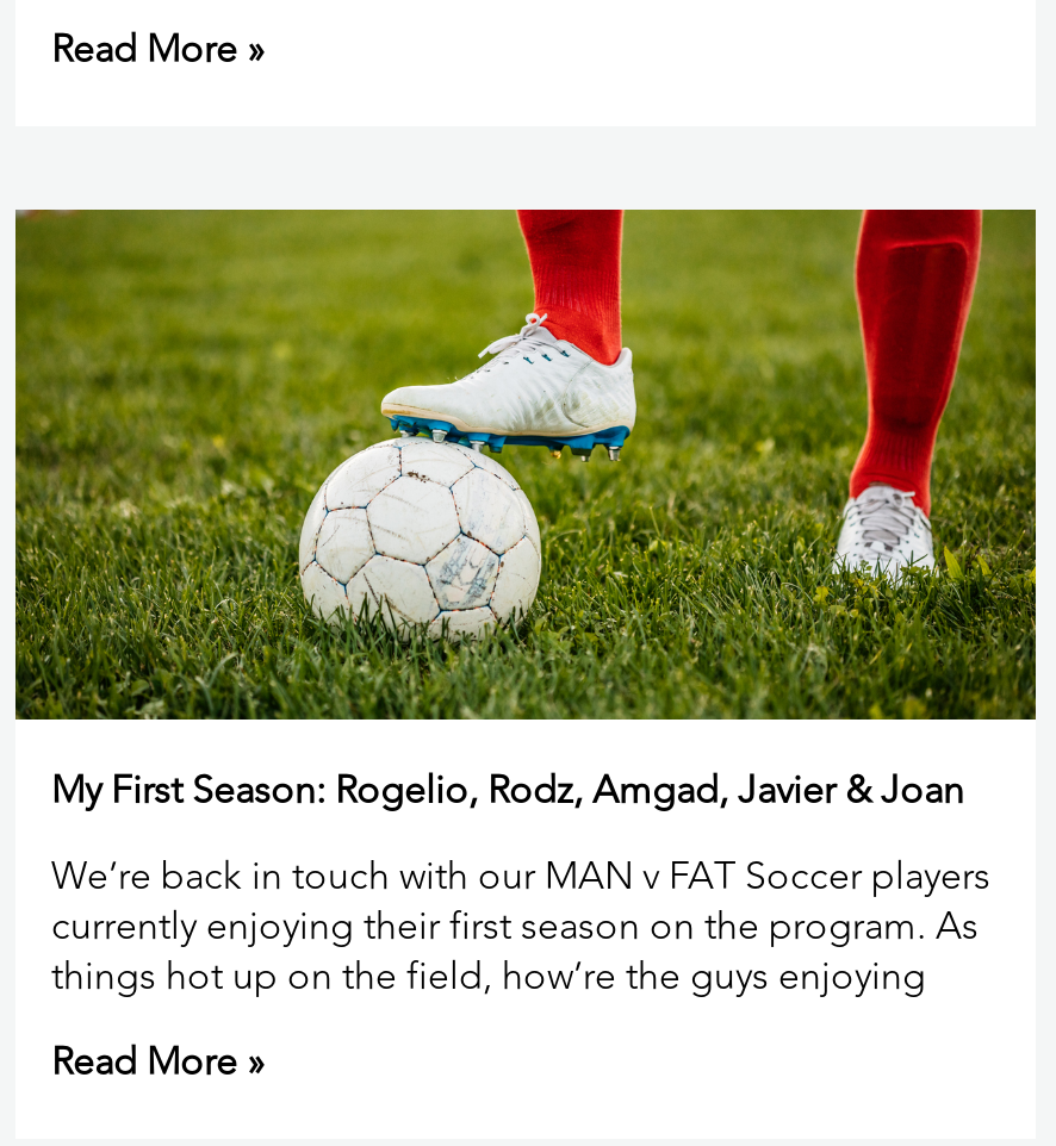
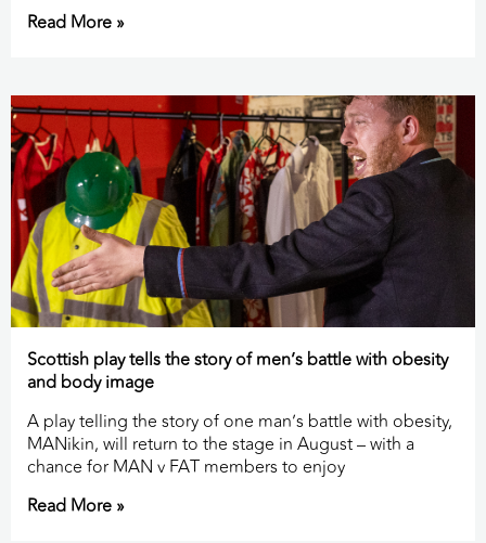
[13,207,1038,820] [image] | My First Season: Rogelio, Rodz, Amgad, Javier & Joan -> [10,94,476,396] [image] | Scottish play tells the story of men’s battle with obesity | and body image
[51,848,990,1006] We’re back in touch with our MAN v FAT Soccer players | currently enjoying their first season on the program. As | things hot up on the field, how’re the guys enjoying -> [27,409,452,480] A play telling the story of one man’s battle with obesity, | MANikin, will return to the stage in August – with a | chance for MAN v FAT members to enjoy

